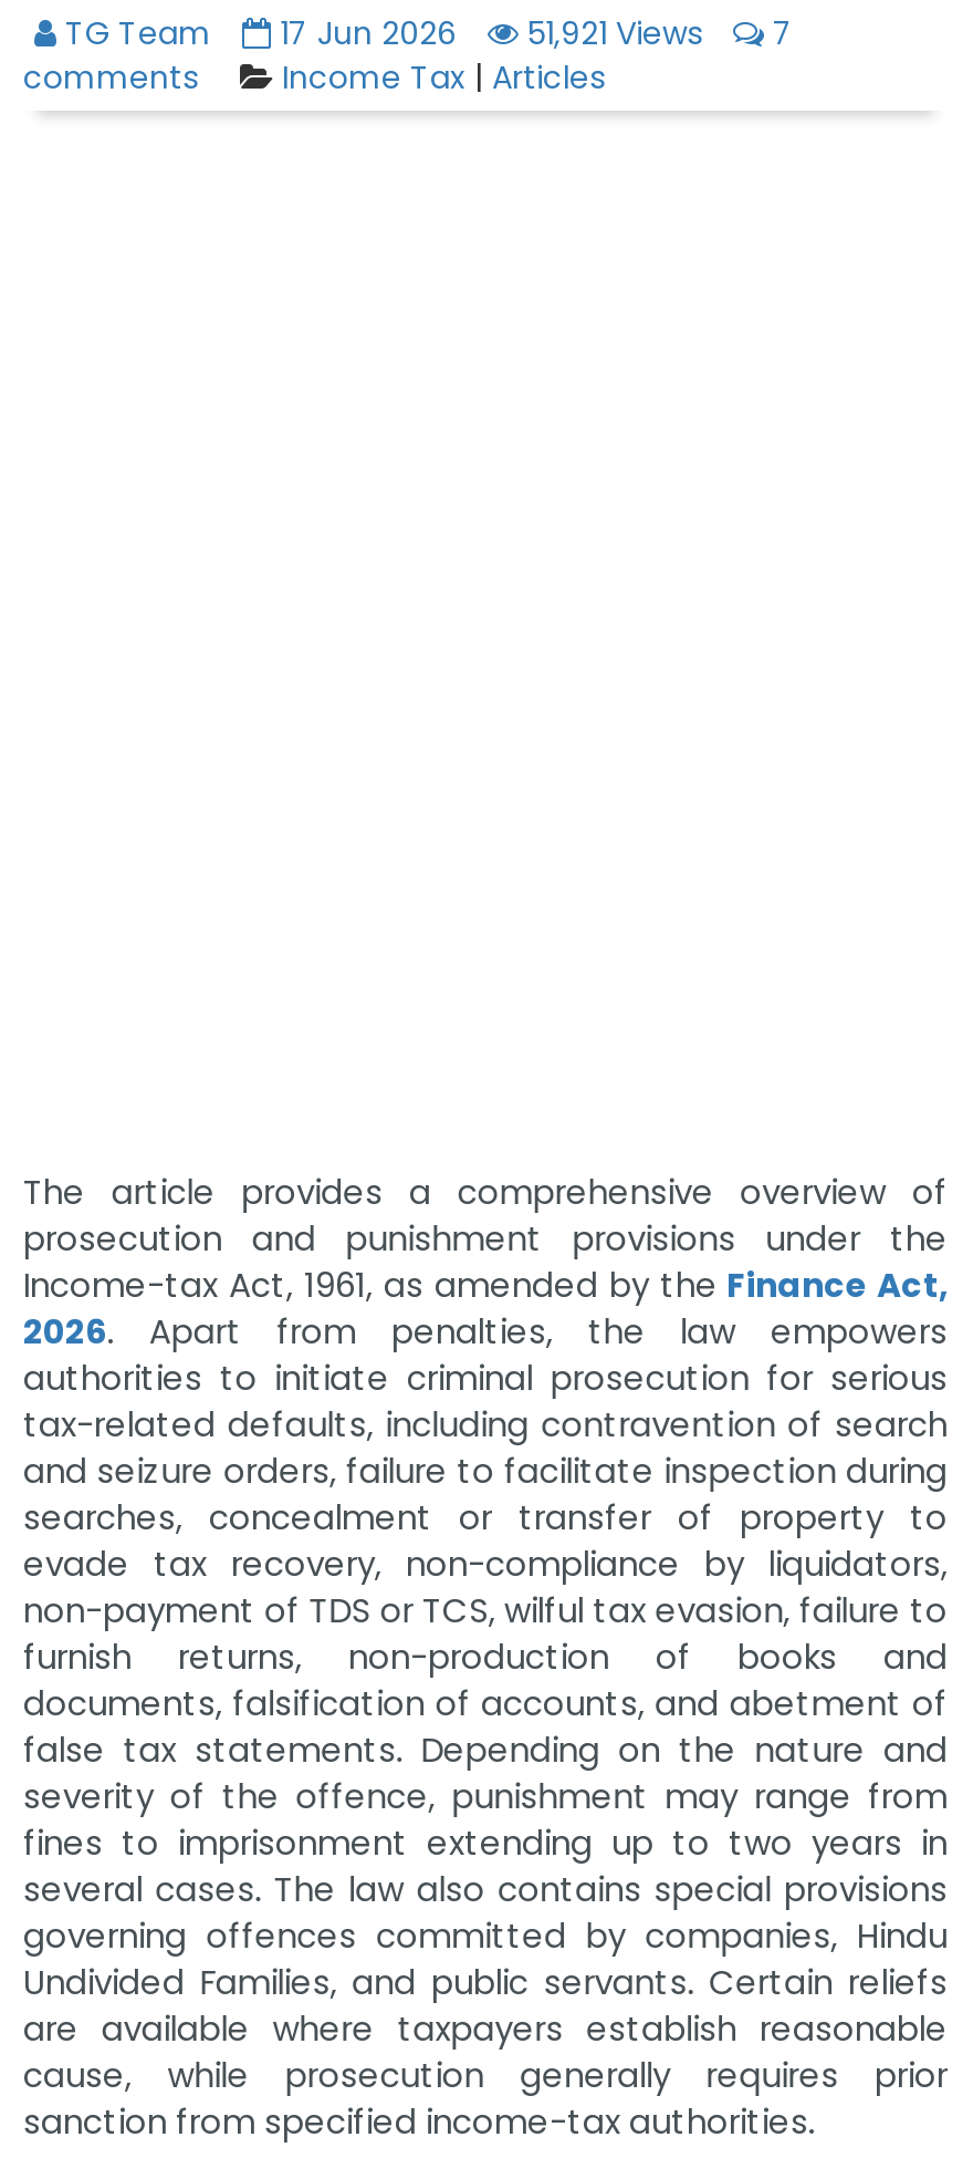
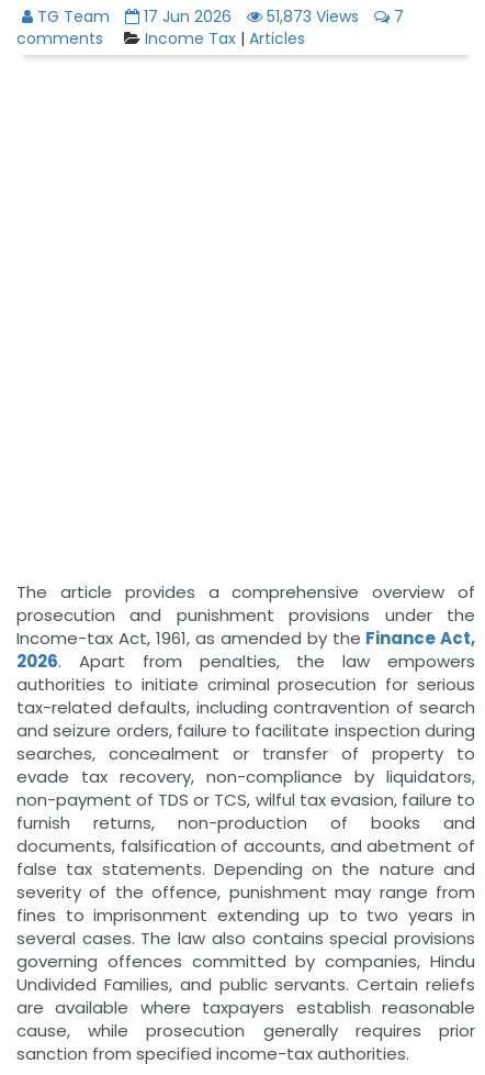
[56,11,793,55] TG Team 17 Jun 2026 51,921 Views 7 -> [33,5,404,27] TG Team 17 Jun 2026 51,873 Views 7

